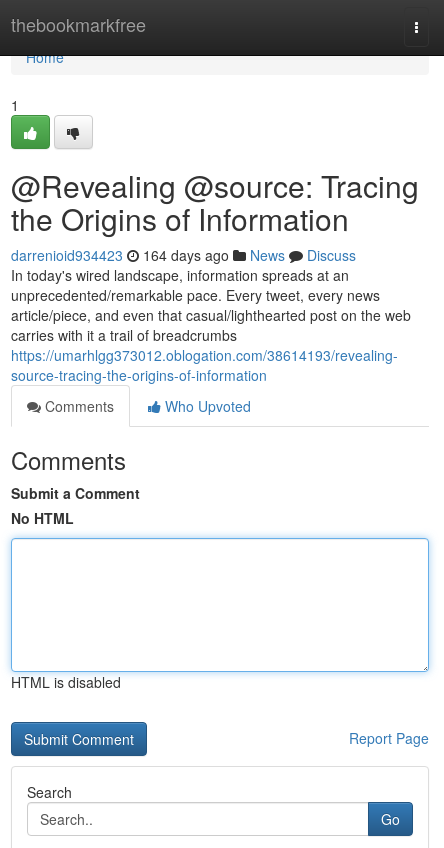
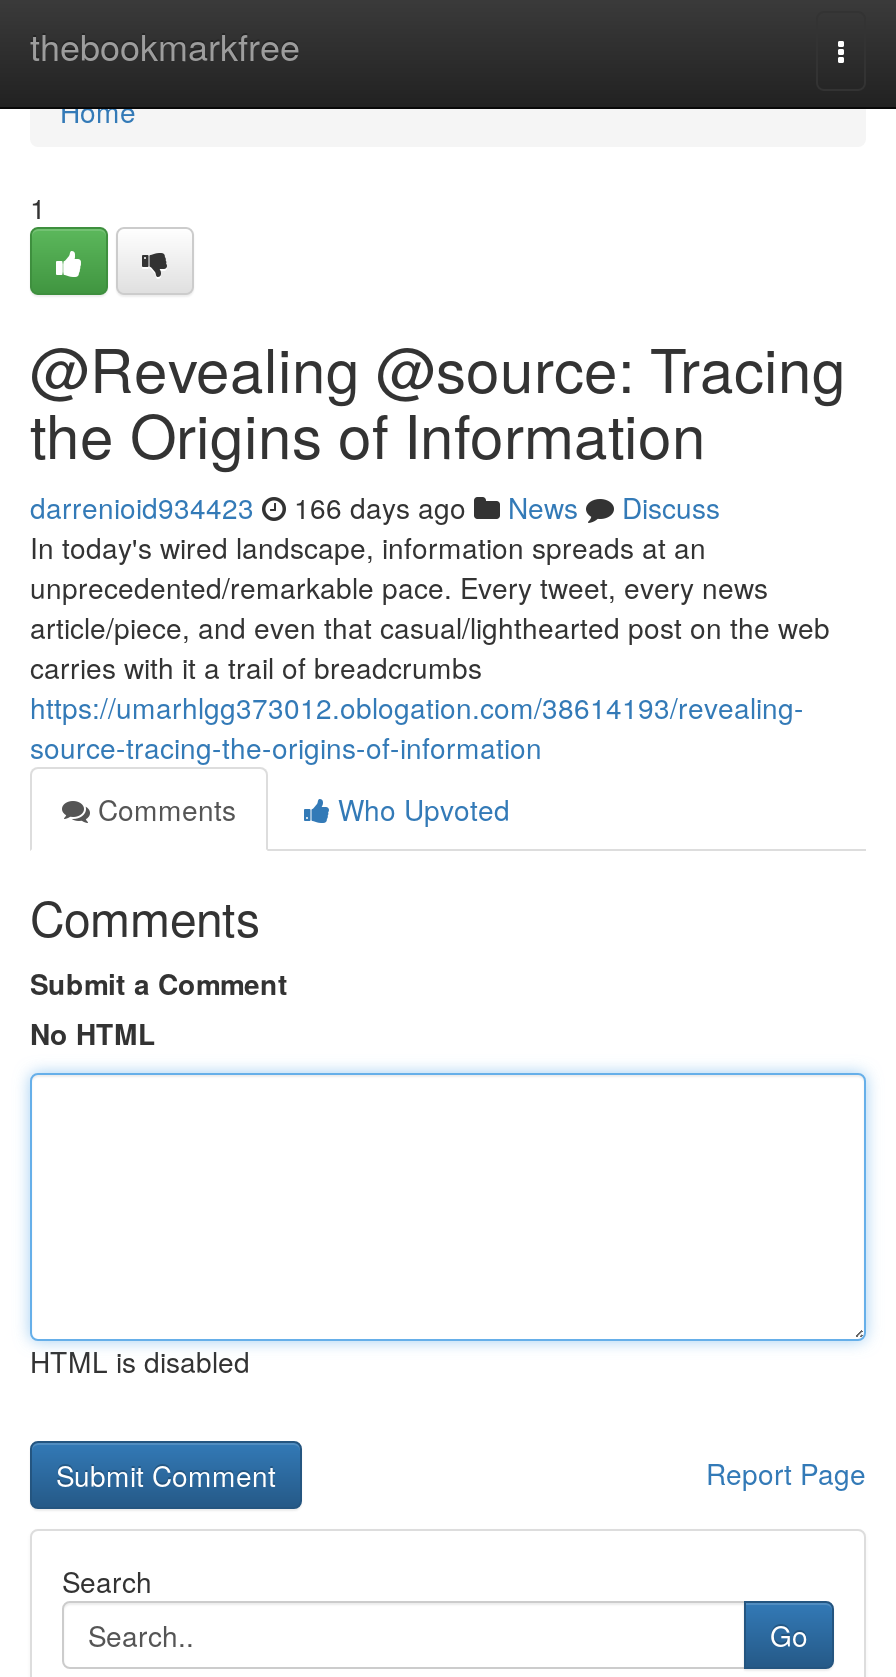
[11,245,356,265] darrenioid934423 164 days ago News Discuss -> [30,487,720,527] darrenioid934423 166 days ago News Discuss

